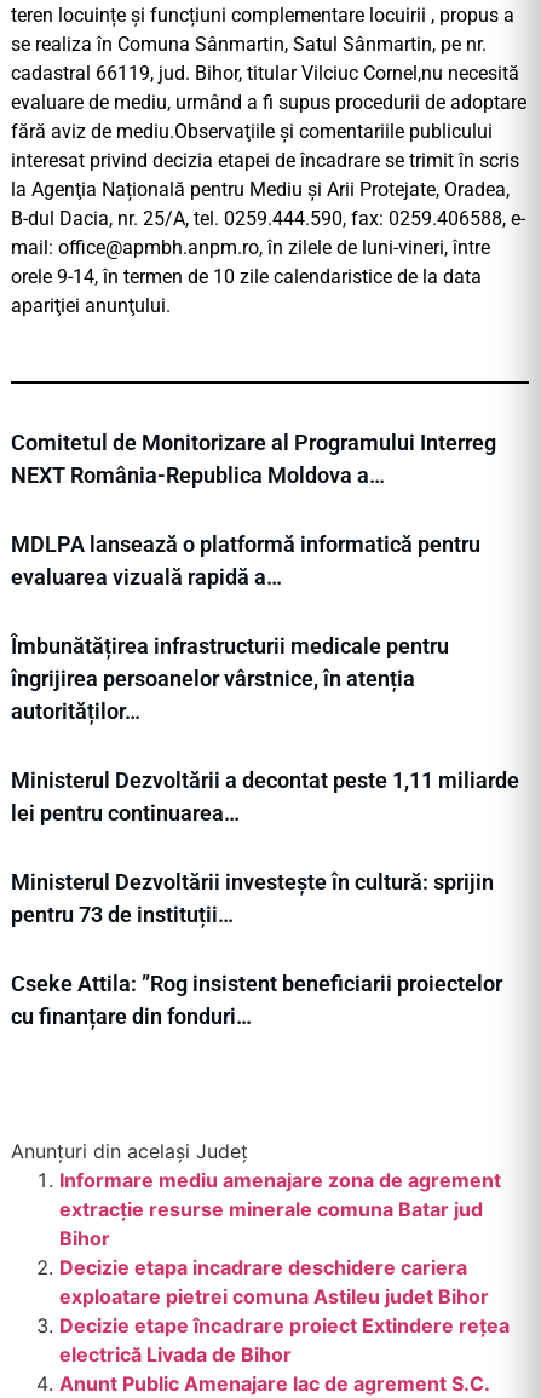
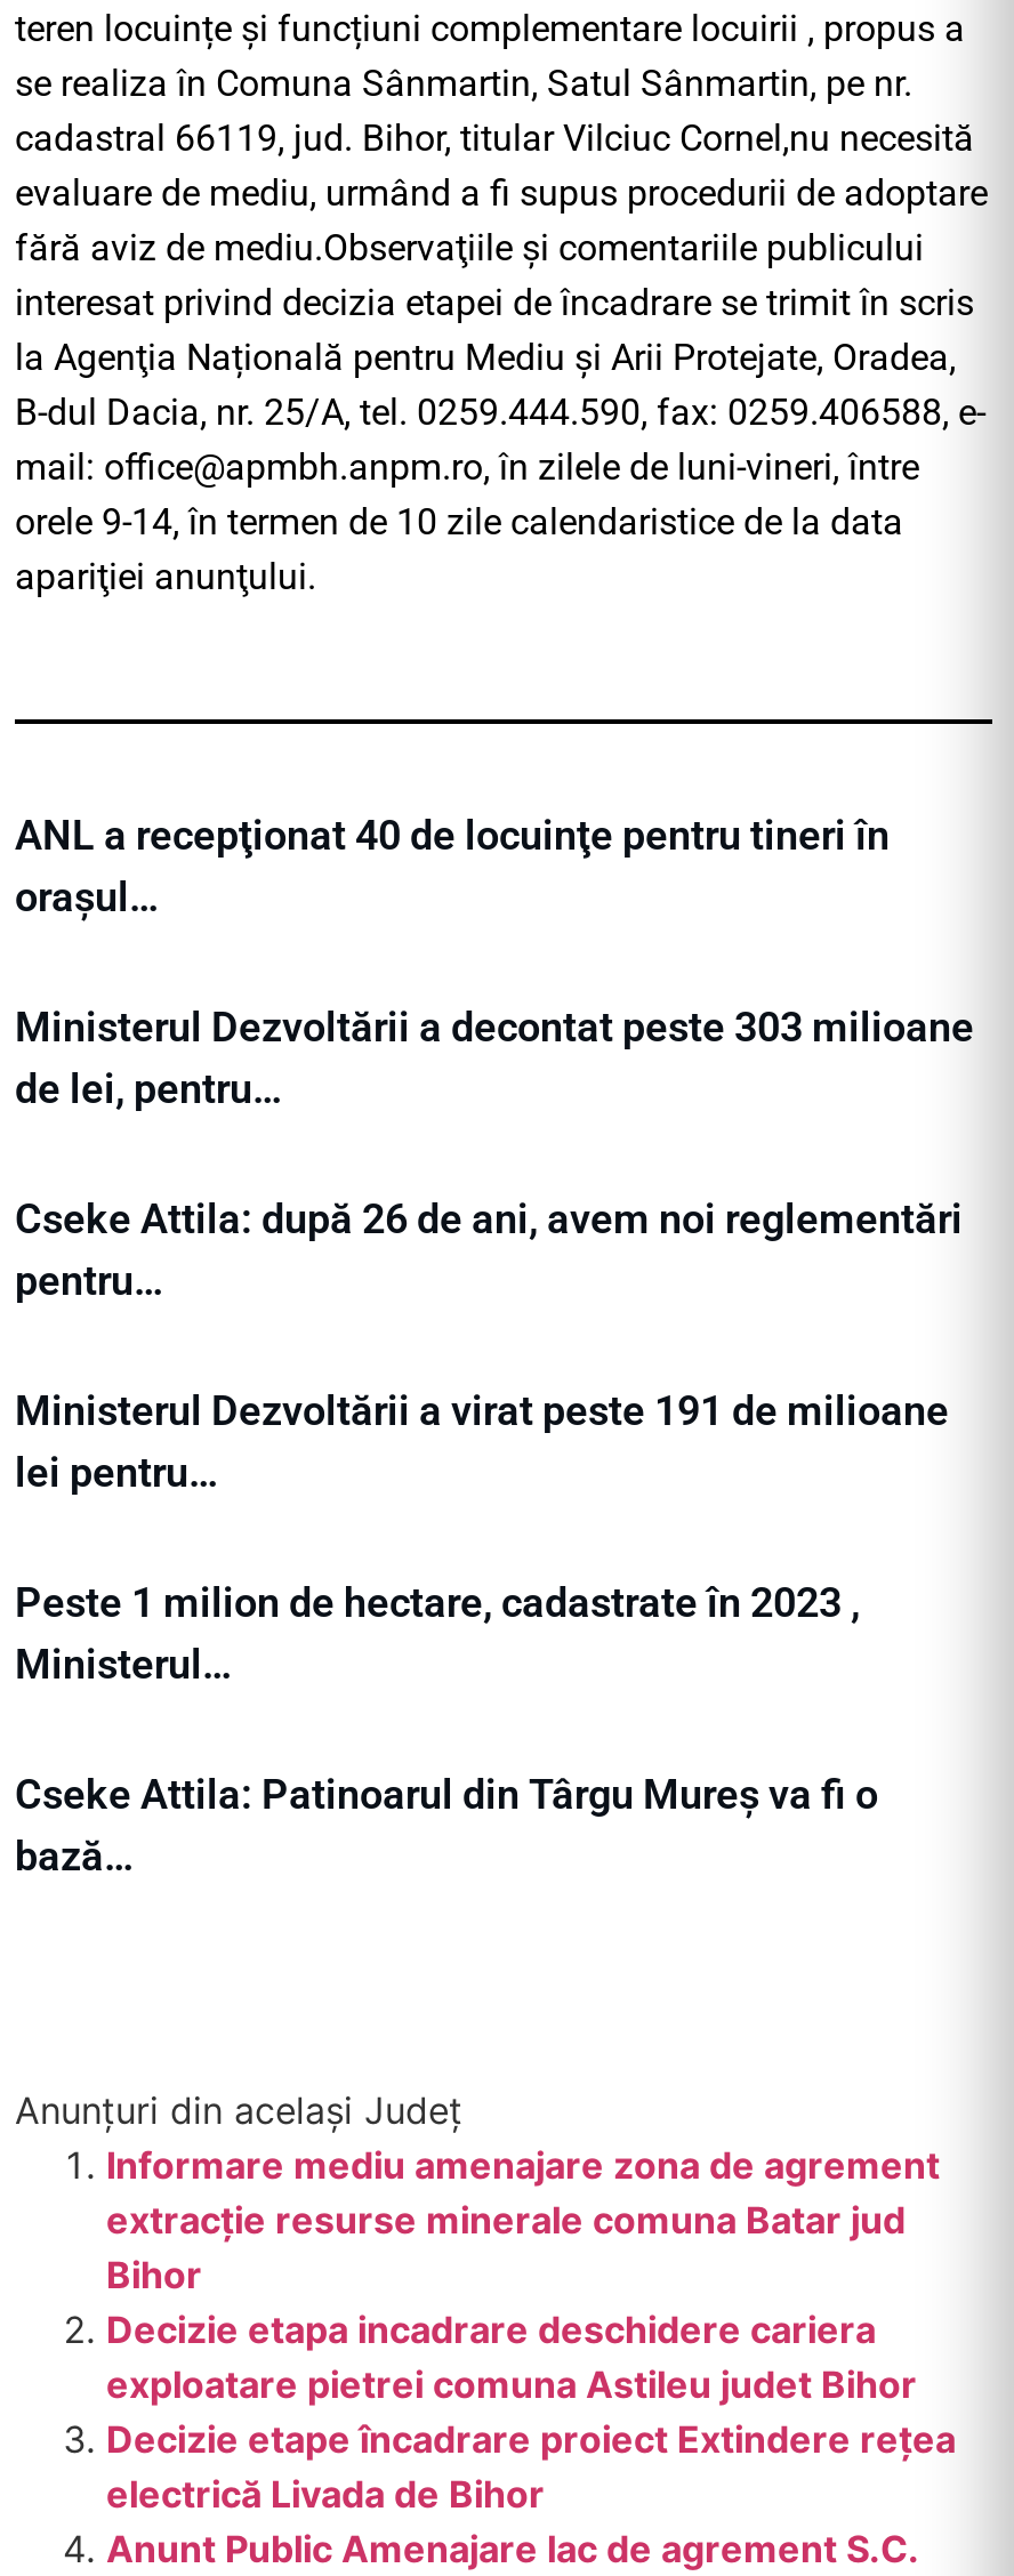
[11,430,496,488] Comitetul de Monitorizare al Programului Interreg | NEXT România-Republica Moldova a… -> [15,811,890,921] ANL a recepţionat 40 de locuinţe pentru tineri în | orașul…
[11,532,480,590] MDLPA lansează o platformă informatică pentru | evaluarea vizuală rapidă a… -> [15,1003,974,1113] Ministerul Dezvoltării a decontat peste 303 milioane | de lei, pentru…
[11,633,449,724] Îmbunătățirea infrastructurii medicale pentru | îngrijirea persoanelor vârstnice, în atenția | autorităților… -> [15,1195,963,1305] Cseke Attila: după 26 de ani, avem noi reglementări | pentru…
[11,768,519,826] Ministerul Dezvoltării a decontat peste 1,11 miliarde | lei pentru continuarea… -> [15,1387,949,1497] Ministerul Dezvoltării a virat peste 191 de milioane | lei pentru…
[11,869,494,928] Ministerul Dezvoltării investește în cultură: sprijin | pentru 73 de instituții… -> [15,1579,860,1688] Peste 1 milion de hectare, cadastrate în 2023 , | Ministerul…
[11,971,502,1029] Cseke Attila: ”Rog insistent beneficiarii proiectelor | cu finanțare din fonduri… -> [15,1771,878,1880] Cseke Attila: Patinoarul din Târgu Mureș va fi o | bază…

